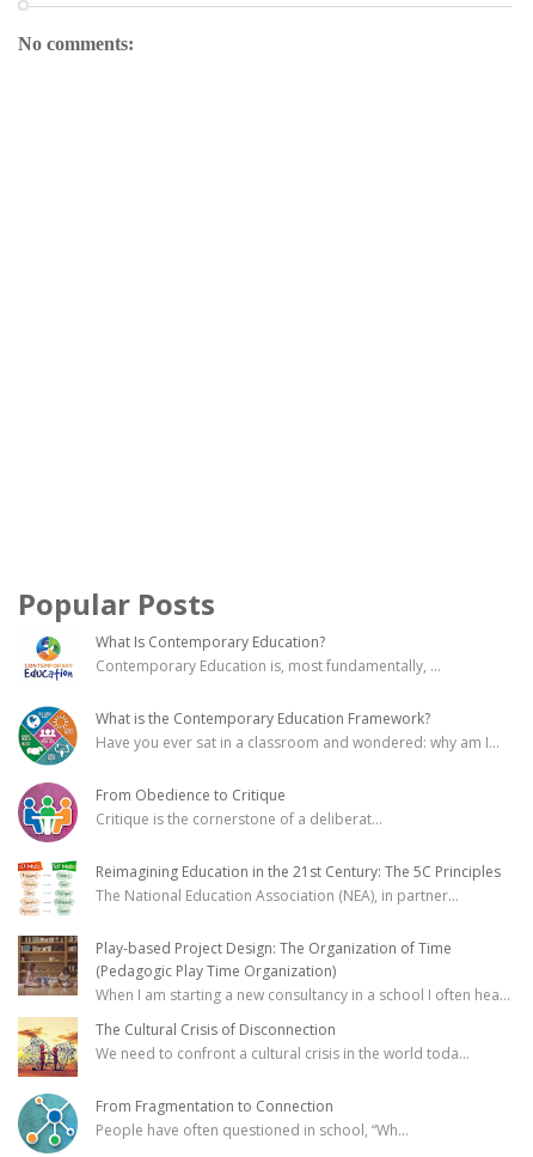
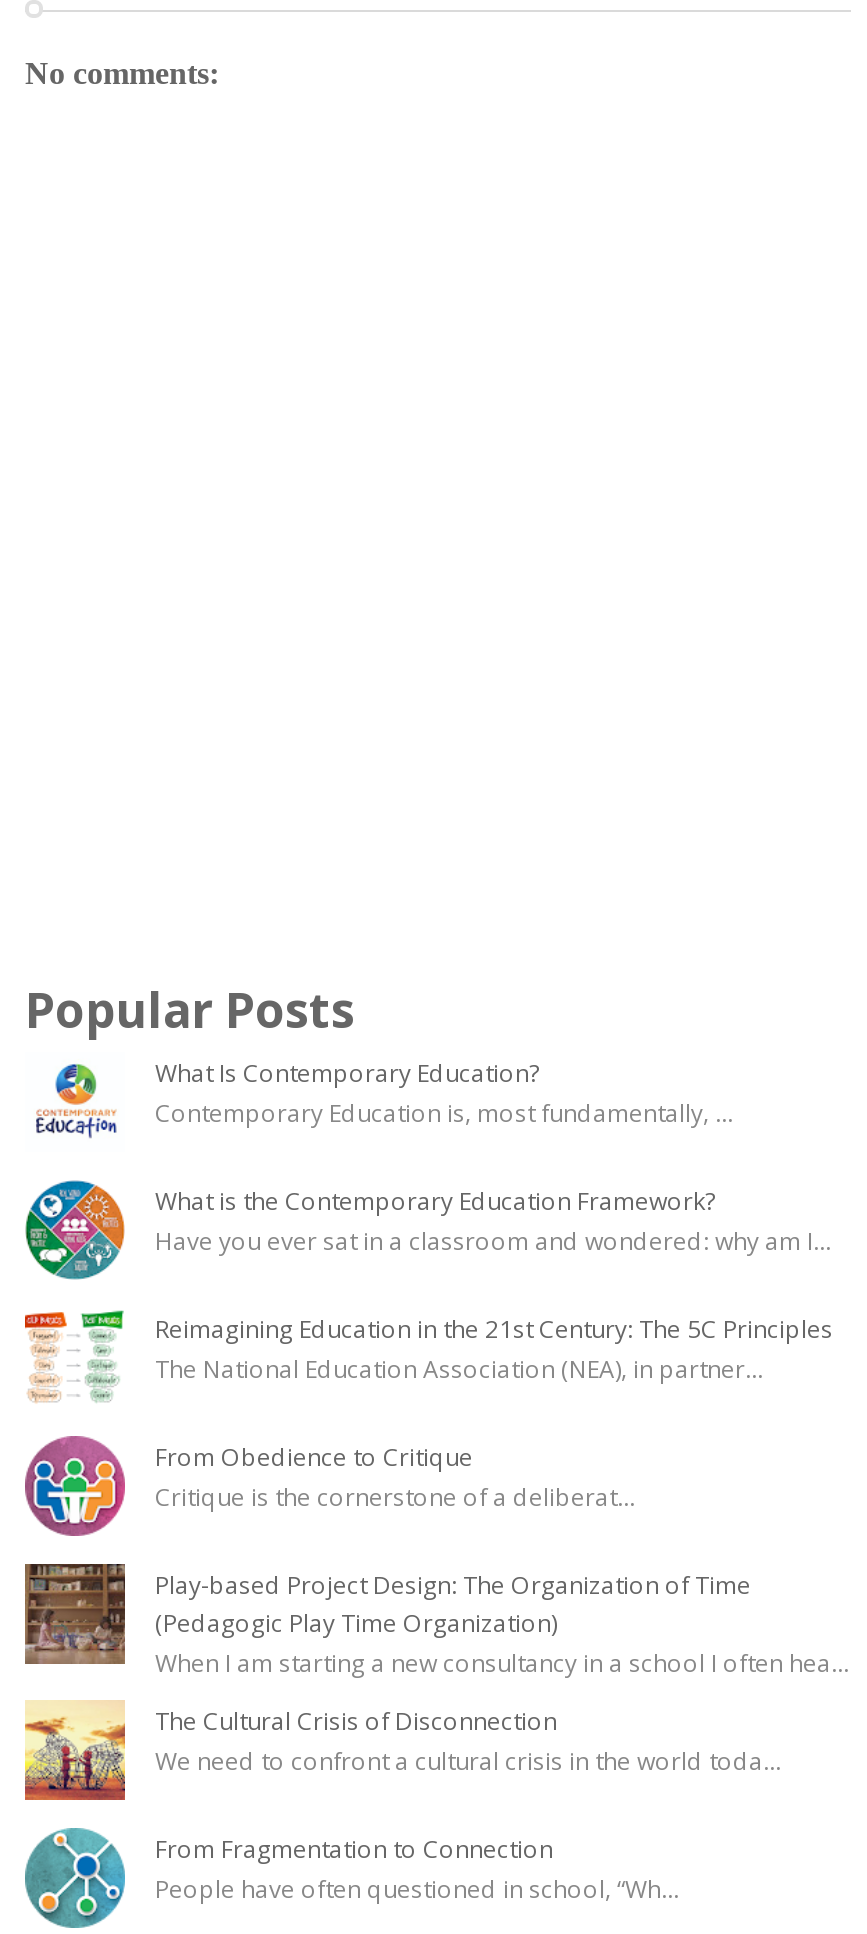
moved [17,781,382,844] -> [23,1434,635,1538]: [image] | From Obedience to Critique | Critique is the cornerstone of a deliberat...
moved [17,859,501,919] -> [23,1308,833,1408]: [image] | Reimagining Education in the 21st Century: The 5C Principles | The National Education Association (NEA), in partner...

